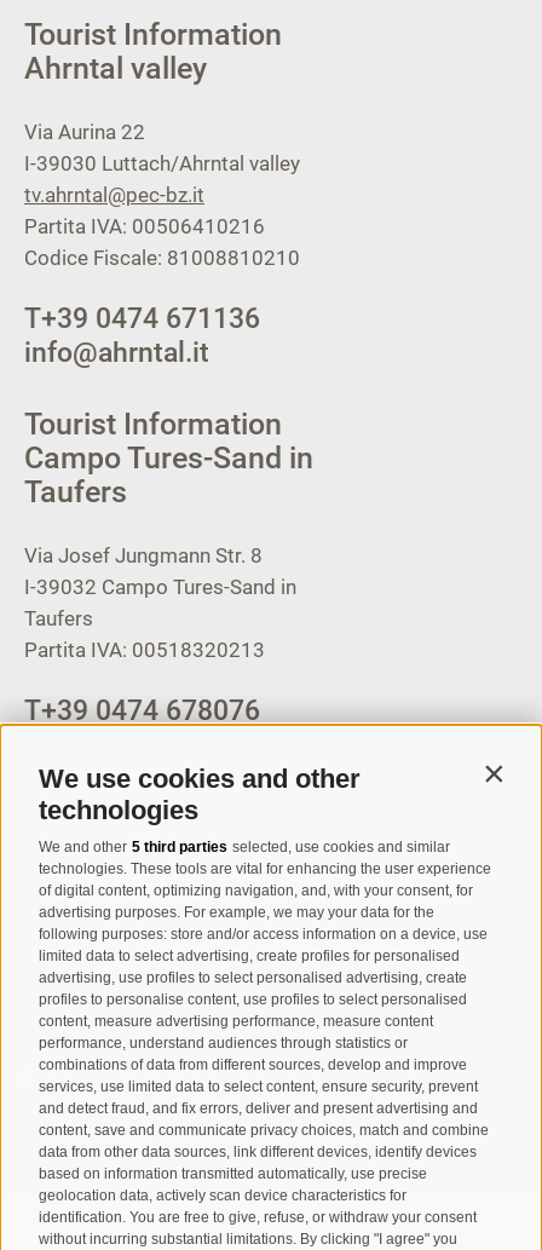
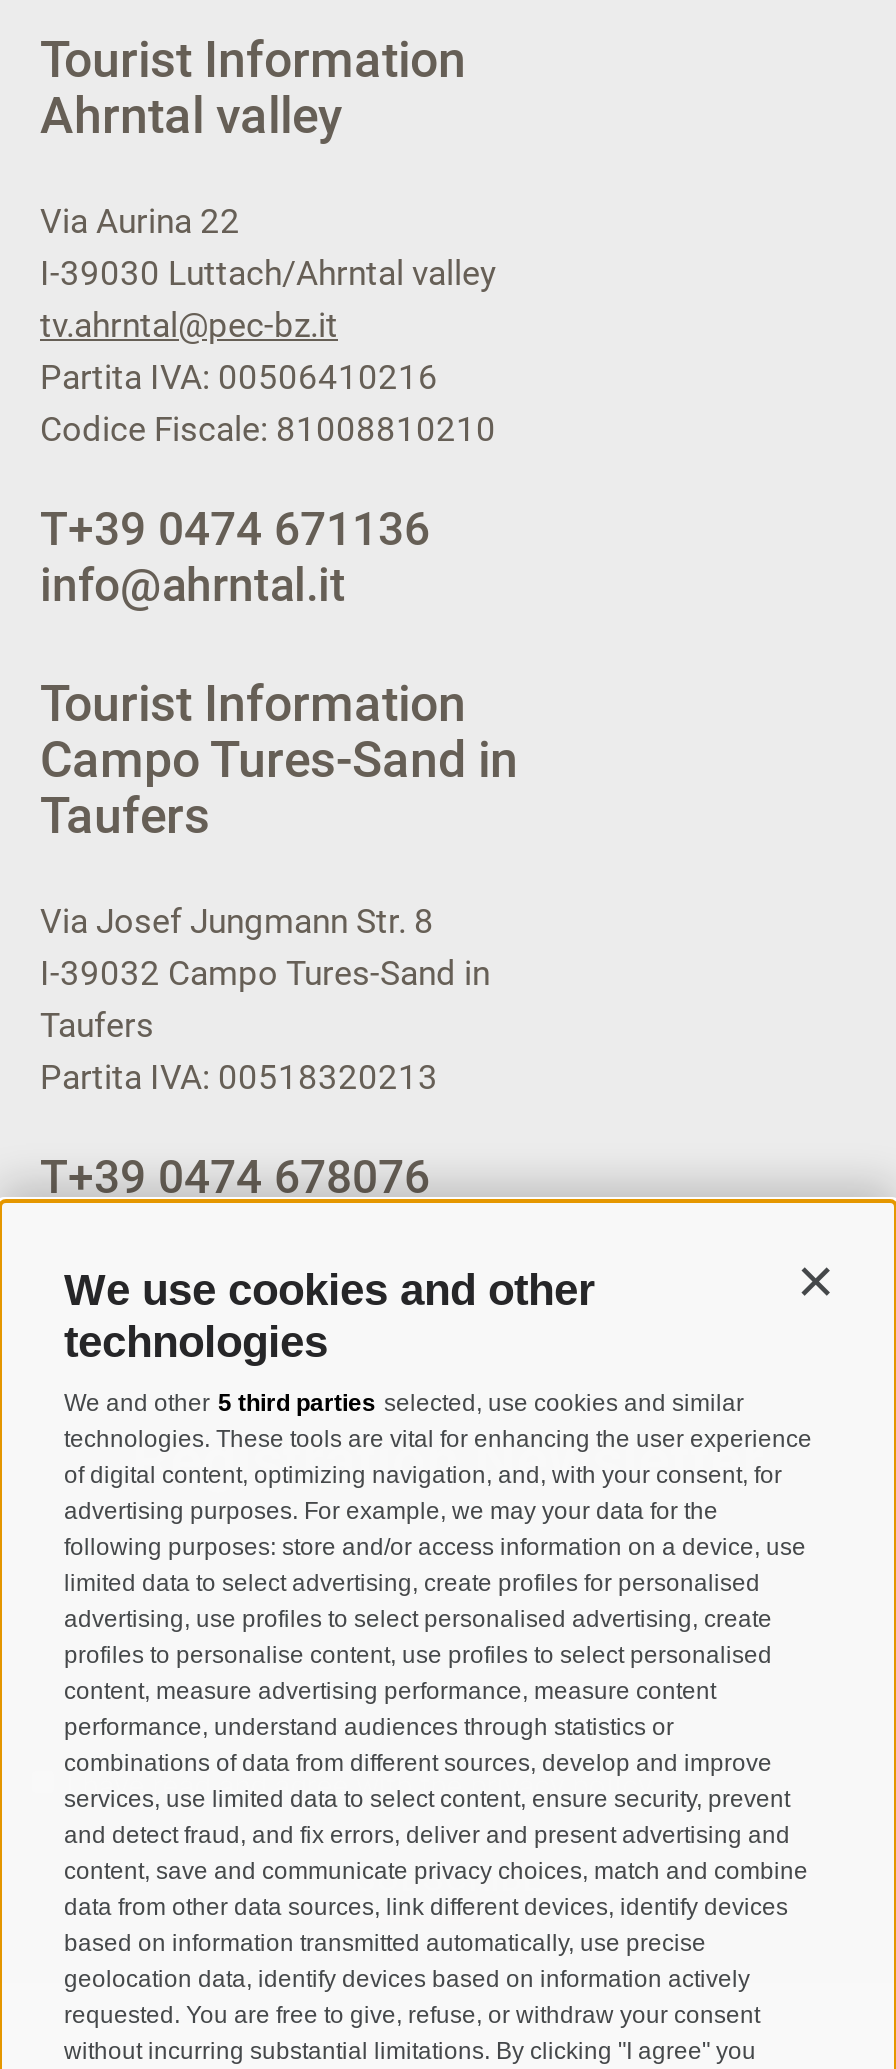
[39,1187,477,1226] geolocation data, actively scan device characteristics for | identification. You are free to give, refuse, or withdraw your consent -> [64,1965,760,2029] geolocation data, identify devices based on information actively | requested. You are free to give, refuse, or withdraw your consent

